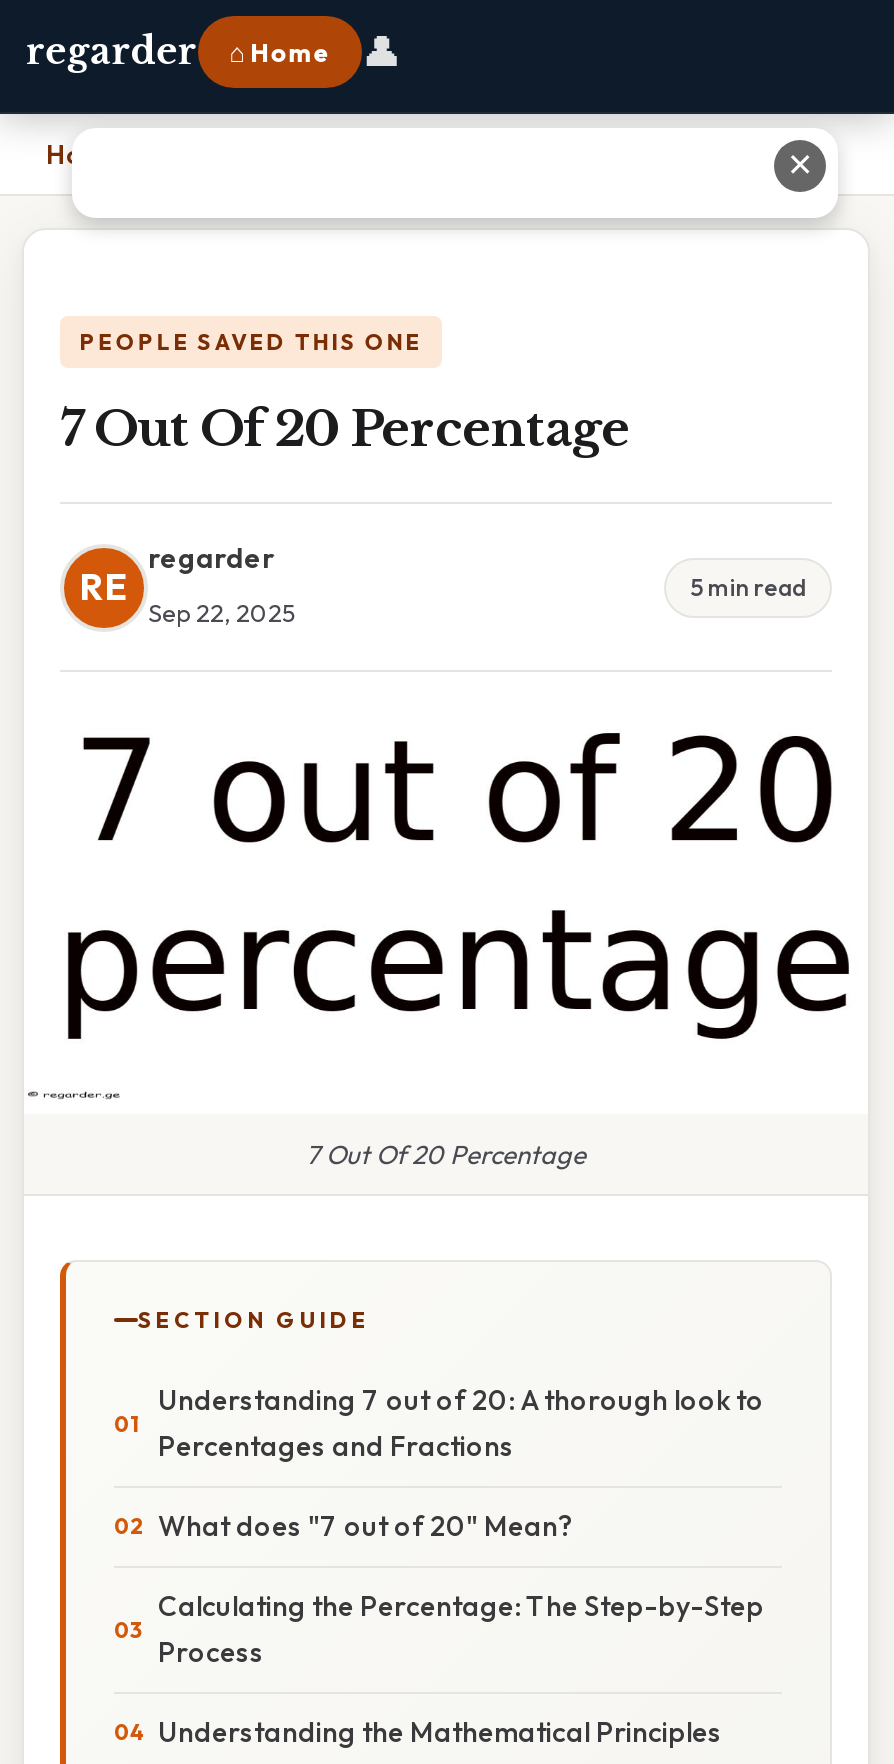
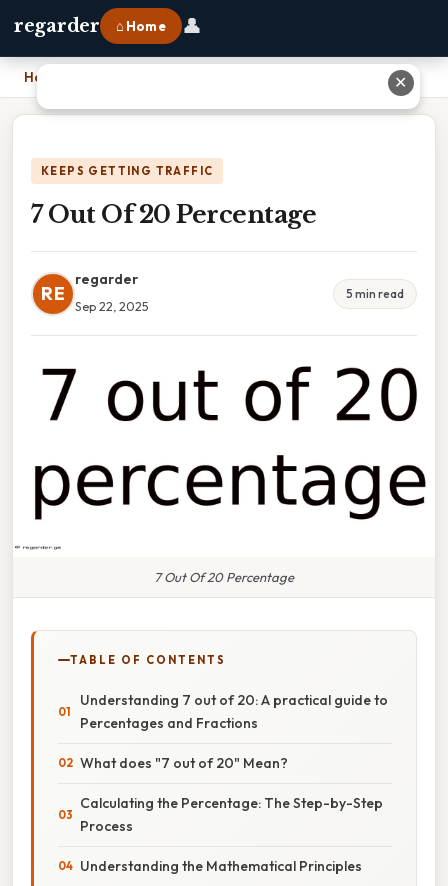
[80,328,423,356] PEOPLE SAVED THIS ONE -> [41,164,213,178] KEEPS GETTING TRAFFIC
[138,1306,370,1334] SECTION GUIDE -> [70,653,226,667] TABLE OF CONTENTS
[158,1382,764,1418] Understanding 7 out of 20: A thorough look to -> [80,691,388,709] Understanding 7 out of 20: A practical guide to

